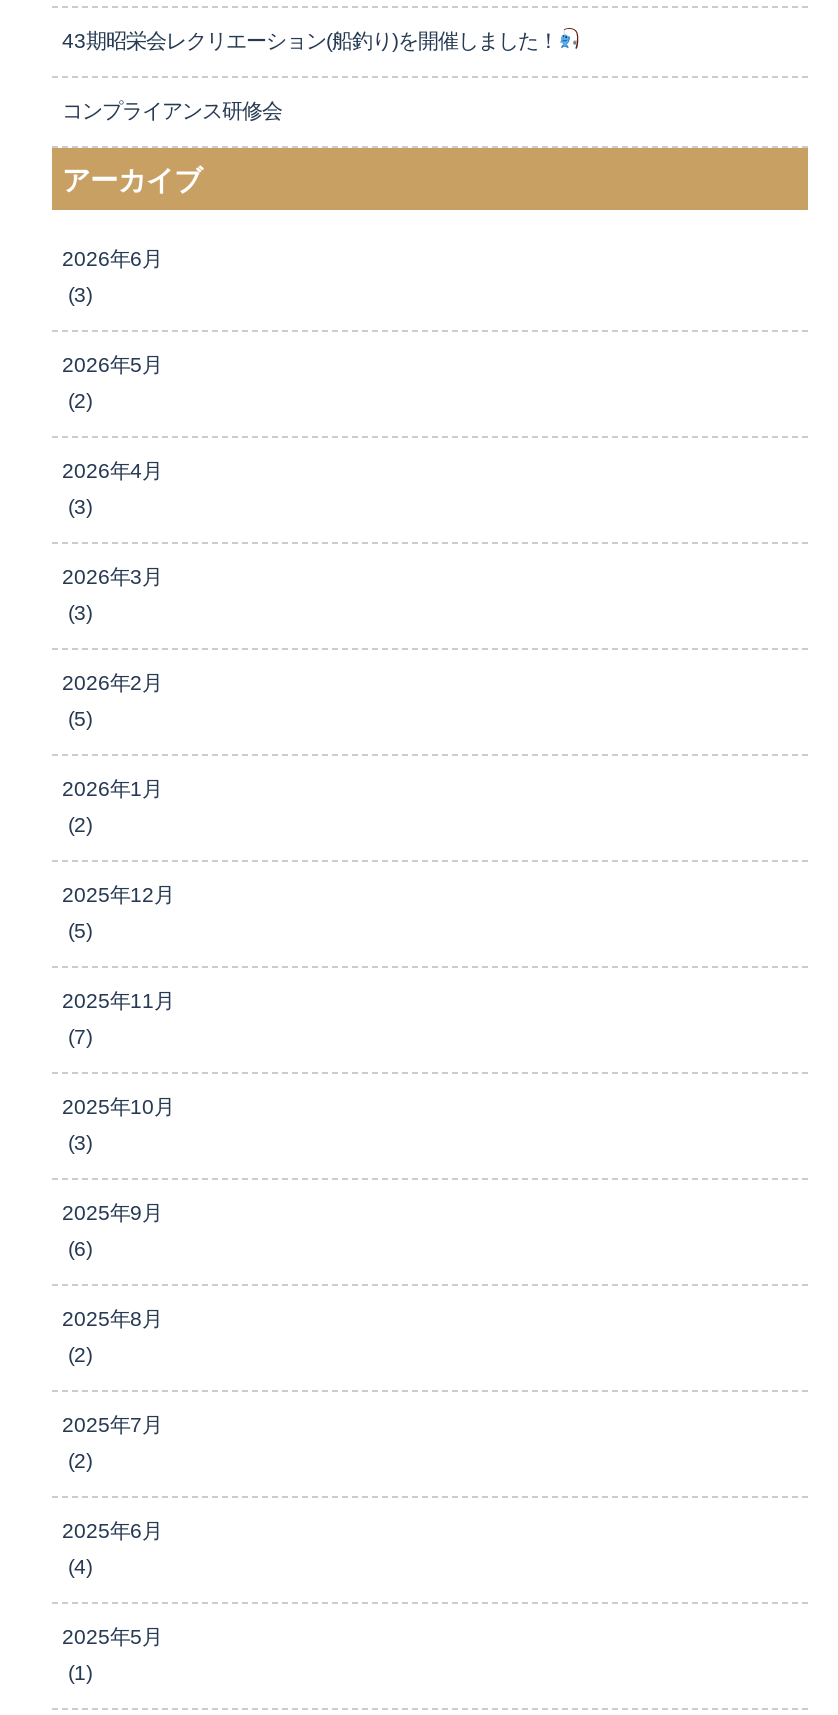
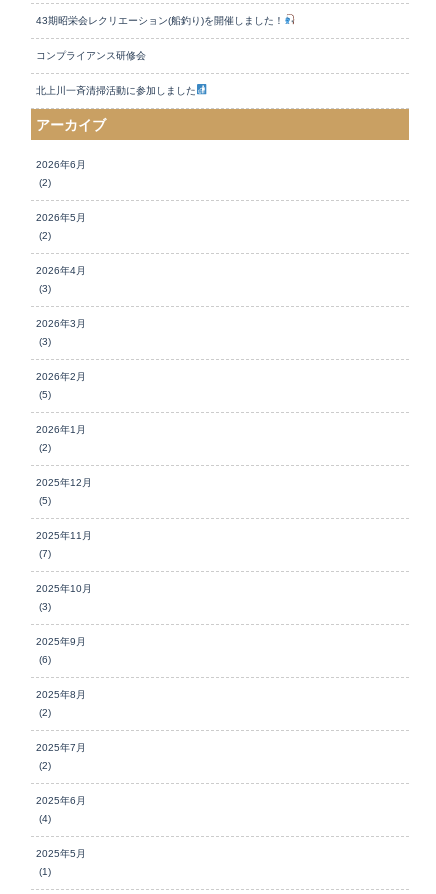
none -> [36,85,196,96] 北上川一斉清掃活動に参加しました
[62,284,92,306] (3) -> [36,177,51,188] (2)

